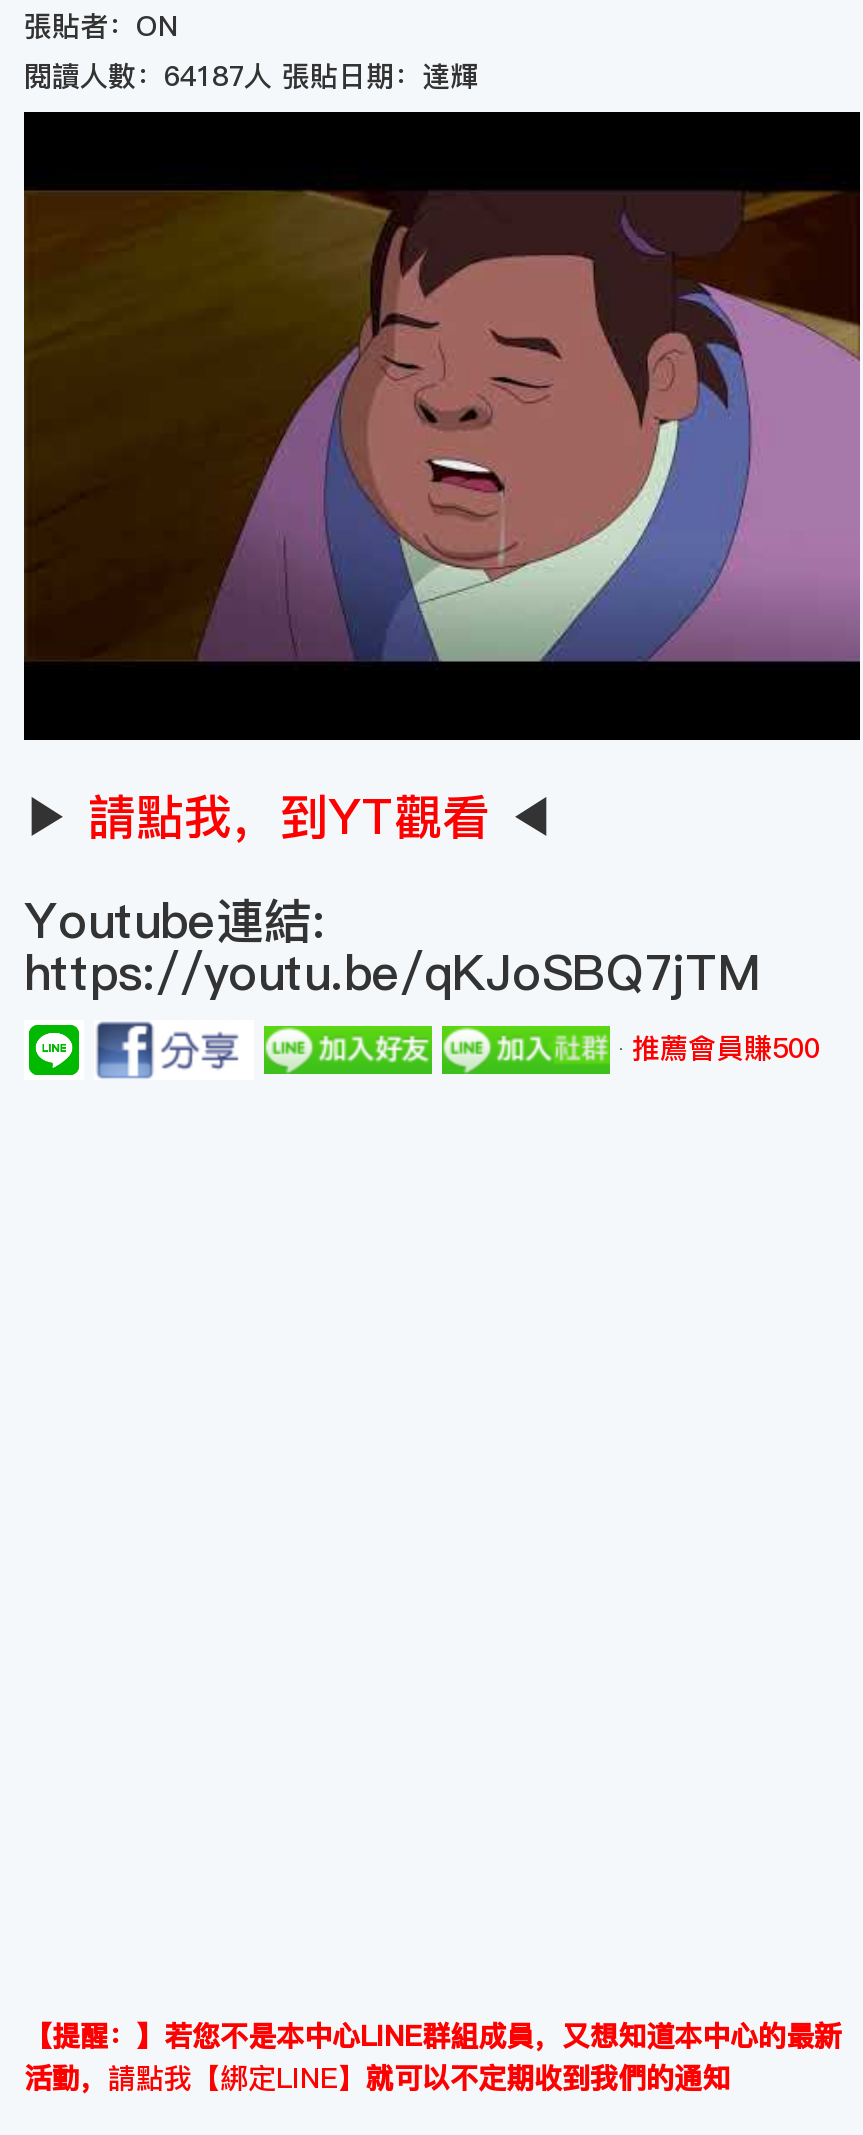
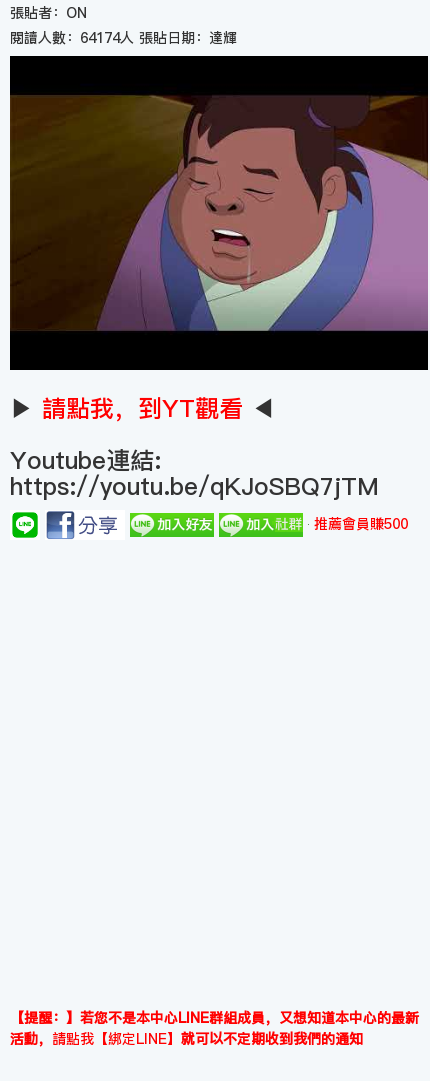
[24,56,488,96] 閱讀人數：64187人 張貼日期：達輝 -> [10,28,242,48] 閱讀人數：64174人 張貼日期：達輝

